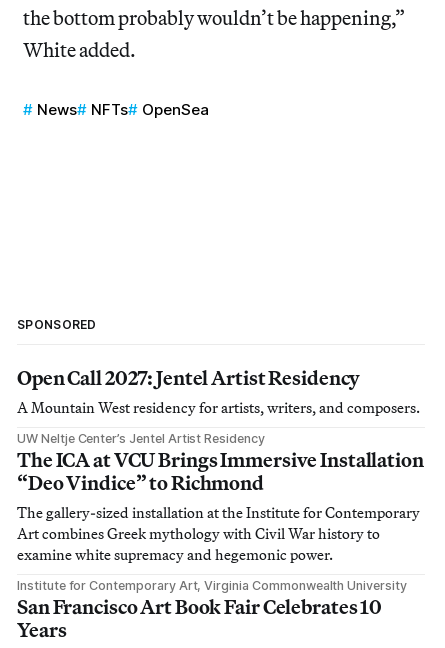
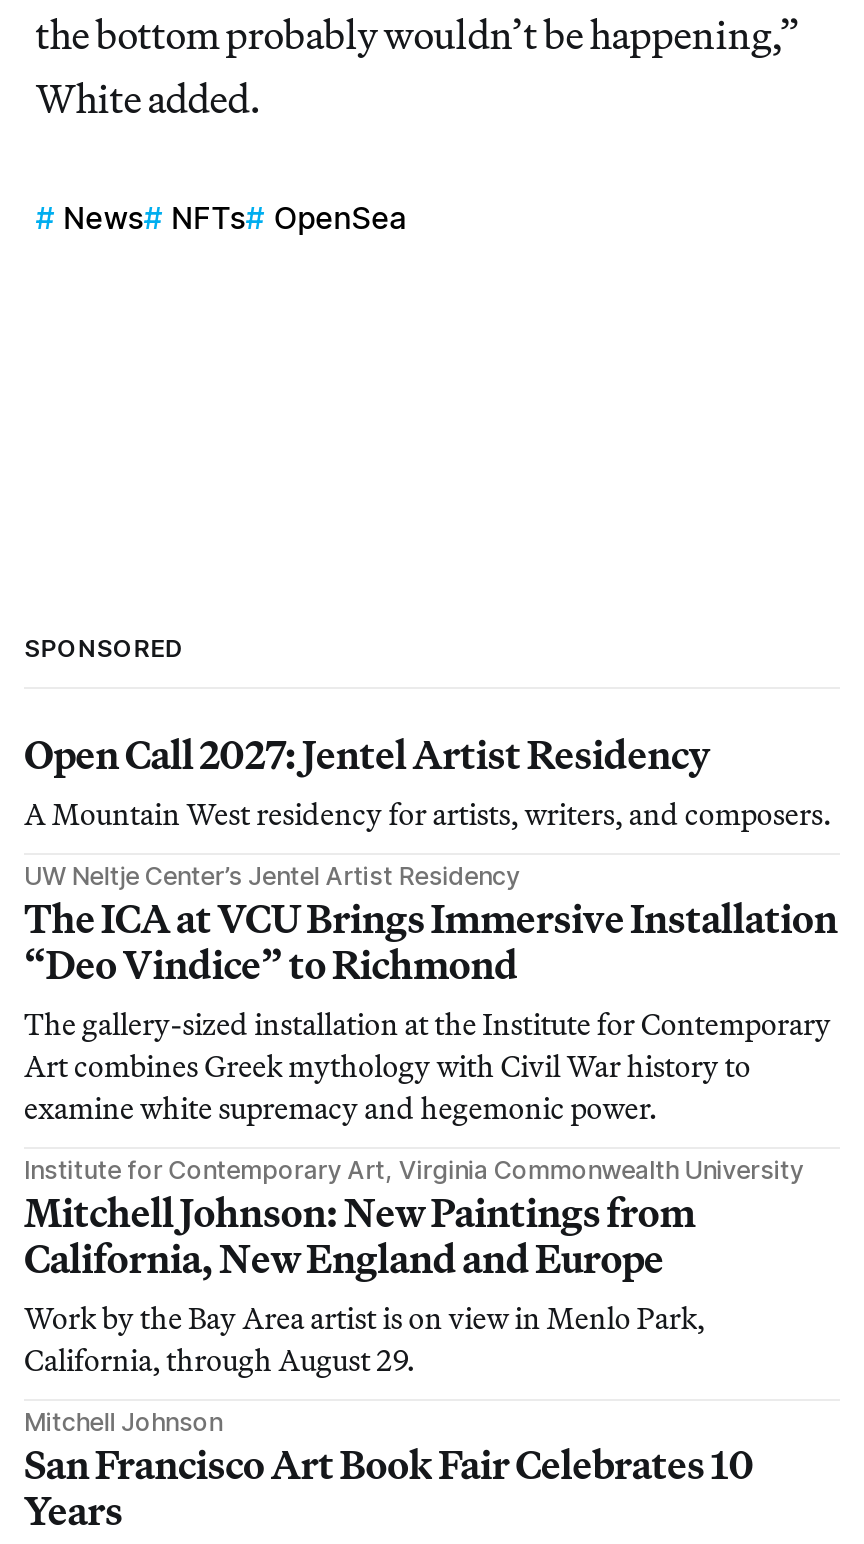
none -> [24,1187,705,1437] Mitchell Johnson: New Paintings from | California, New England and Europe | Work by the Bay Area artist is on view in Menlo Park, | California, through August 29. | Mitchell Johnson

